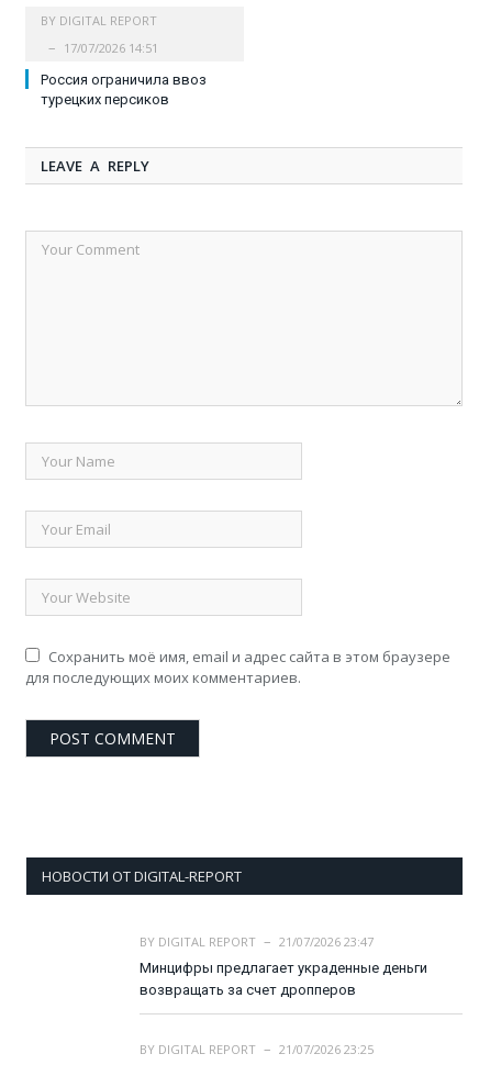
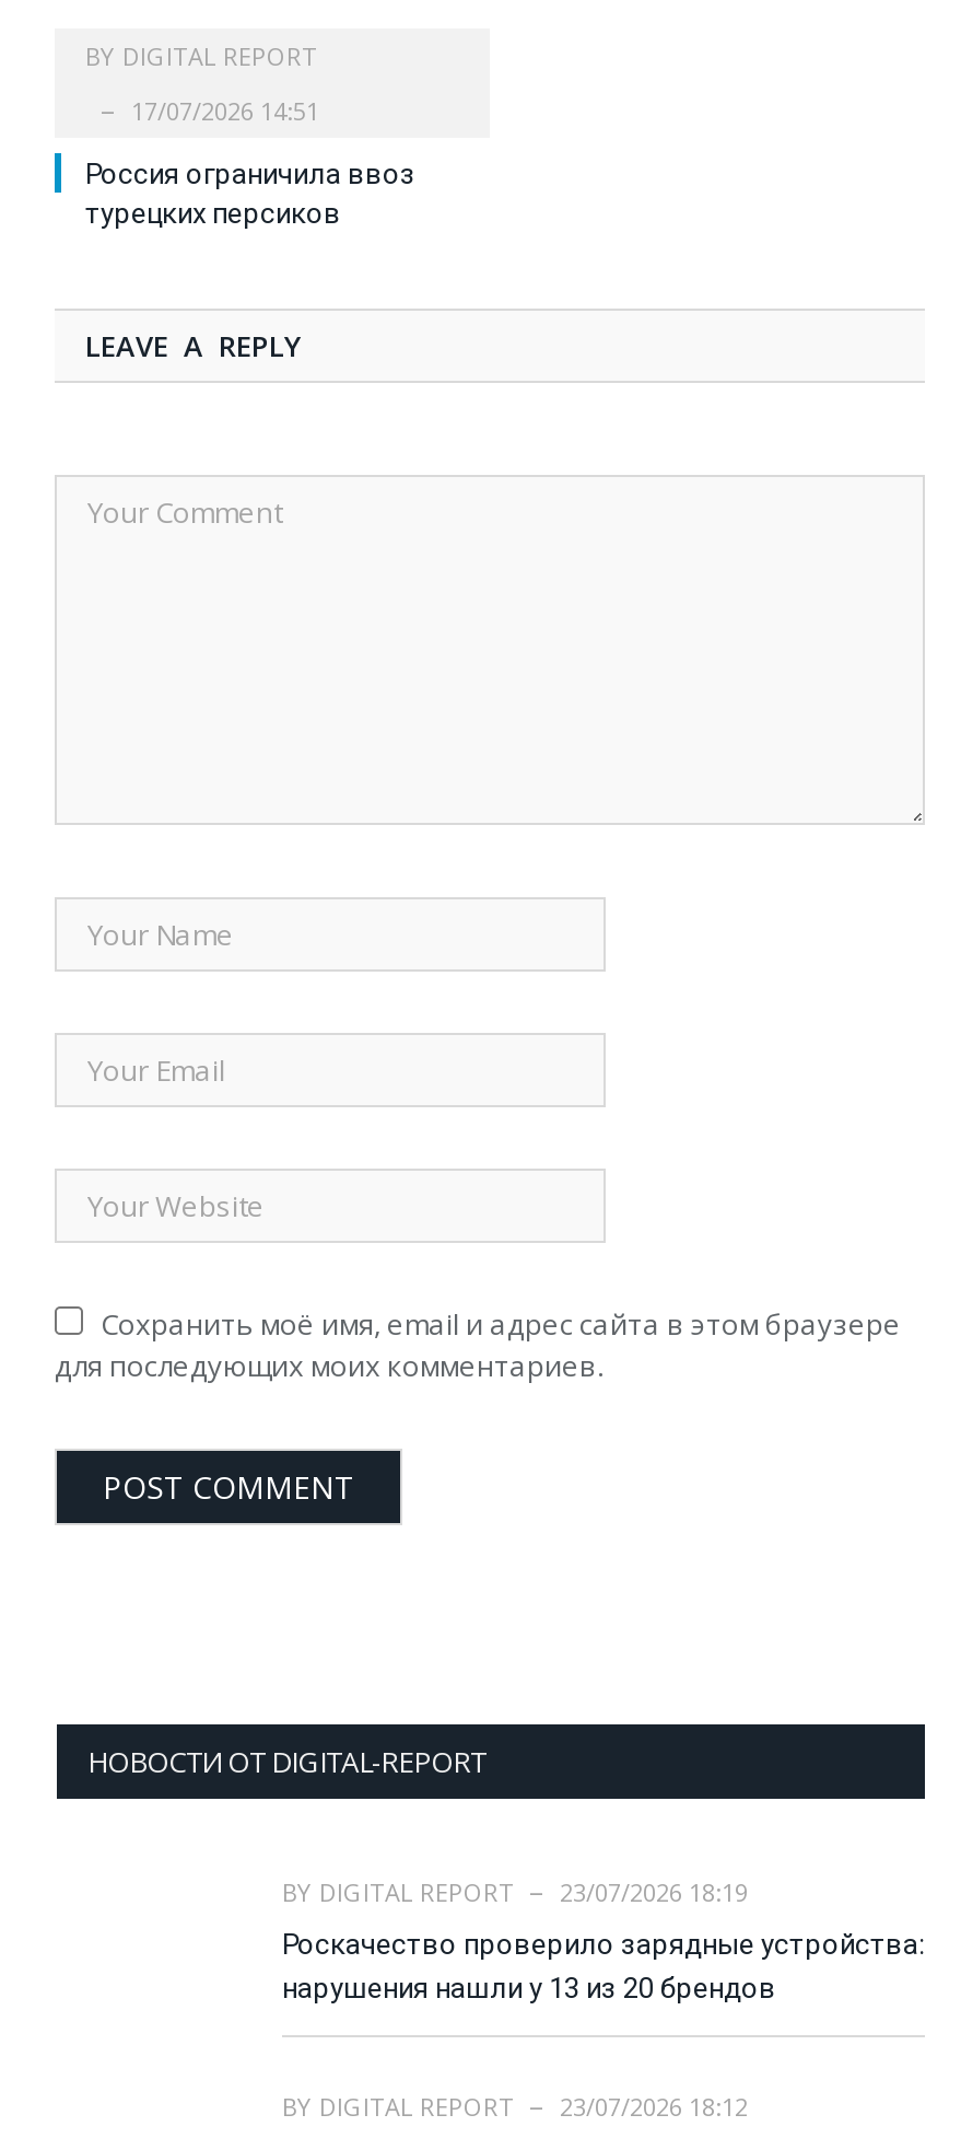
[140,933,374,950] BY DIGITAL REPORT 21/07/2026 23:47 -> [282,1875,748,1908] BY DIGITAL REPORT 23/07/2026 18:19
[140,960,427,998] Минцифры предлагает украденные деньги | возвращать за счет дропперов -> [282,1928,925,2005] Роскачество проверило зарядные устройства: | нарушения нашли у 13 из 20 брендов
[140,1041,374,1058] BY DIGITAL REPORT 21/07/2026 23:25 -> [282,2090,748,2123] BY DIGITAL REPORT 23/07/2026 18:12

